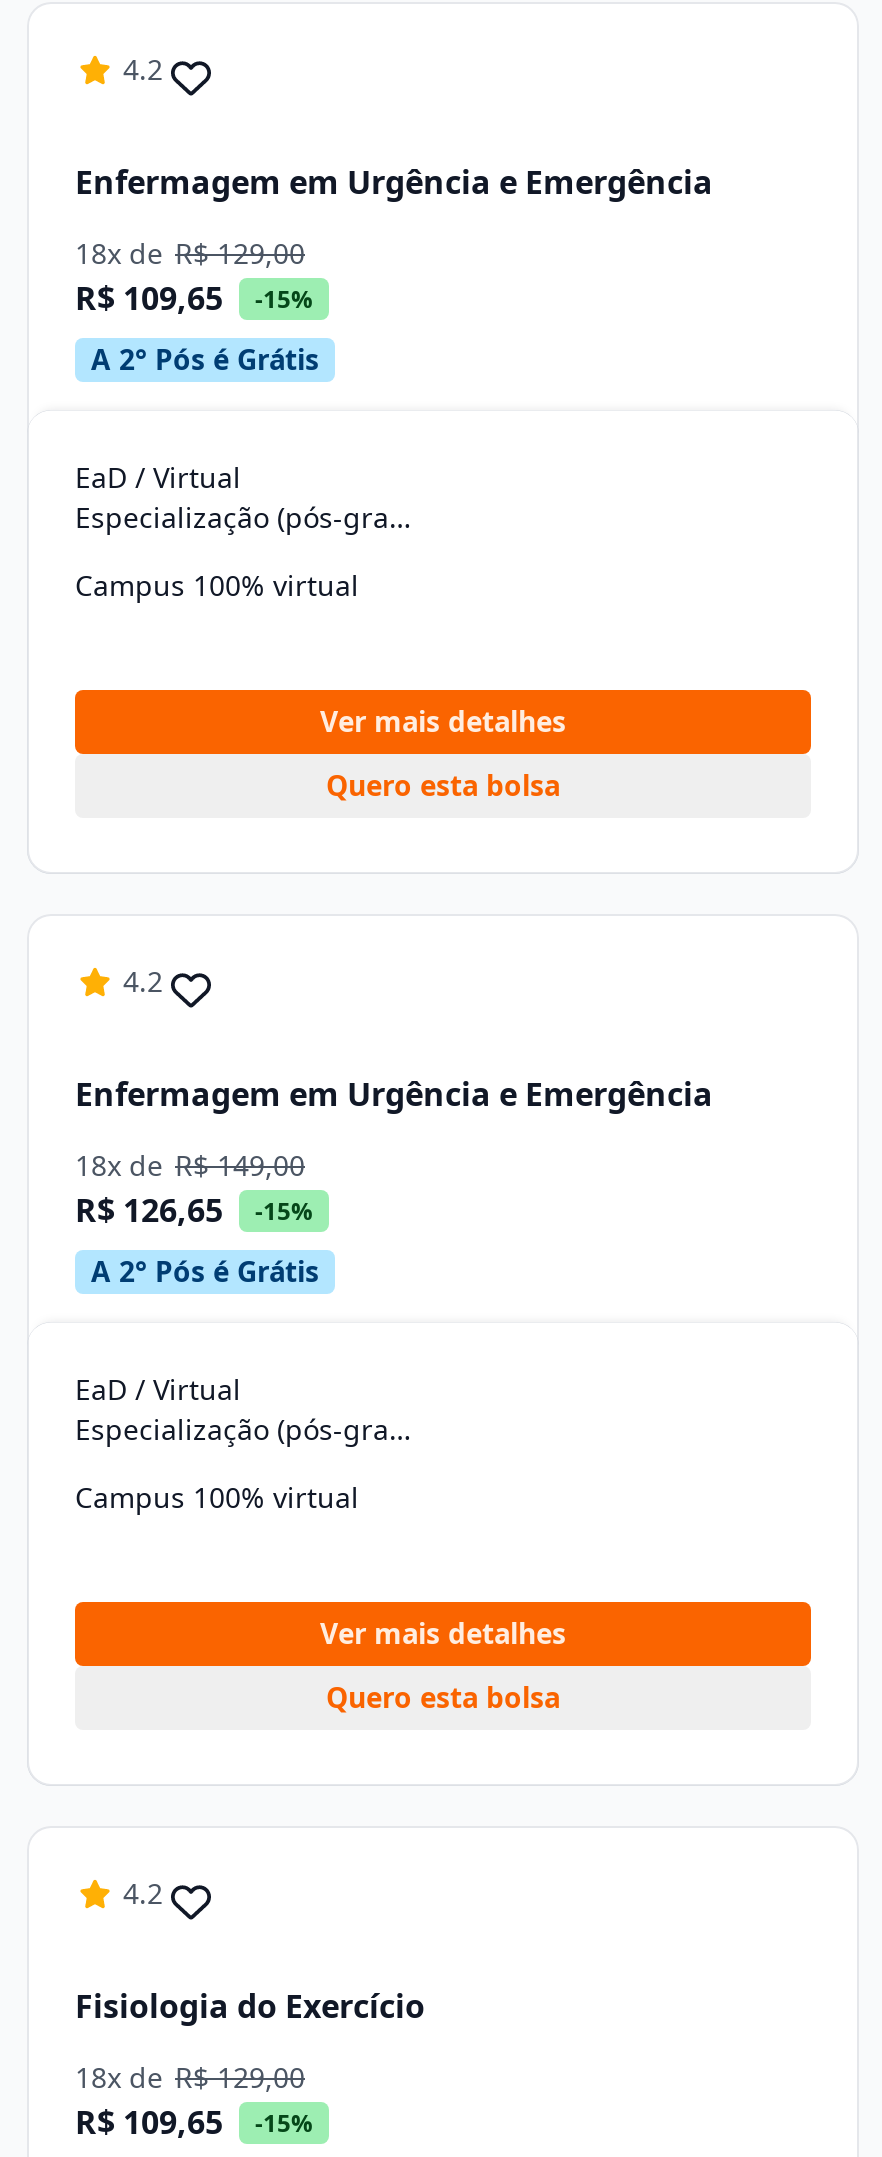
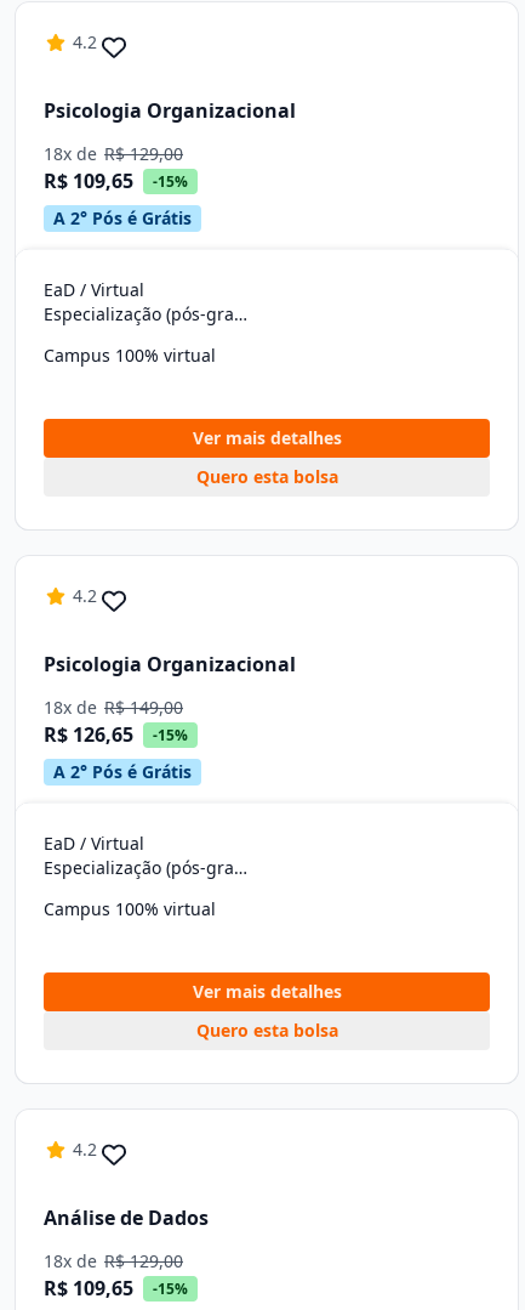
[75,159,713,203] Enfermagem em Urgência e Emergência -> [44,97,296,123] Psicologia Organizacional
[75,1071,713,1115] Enfermagem em Urgência e Emergência -> [44,650,296,677] Psicologia Organizacional
[75,1983,425,2027] Fisiologia do Exercício -> [44,1204,209,1230] Análise de Dados

